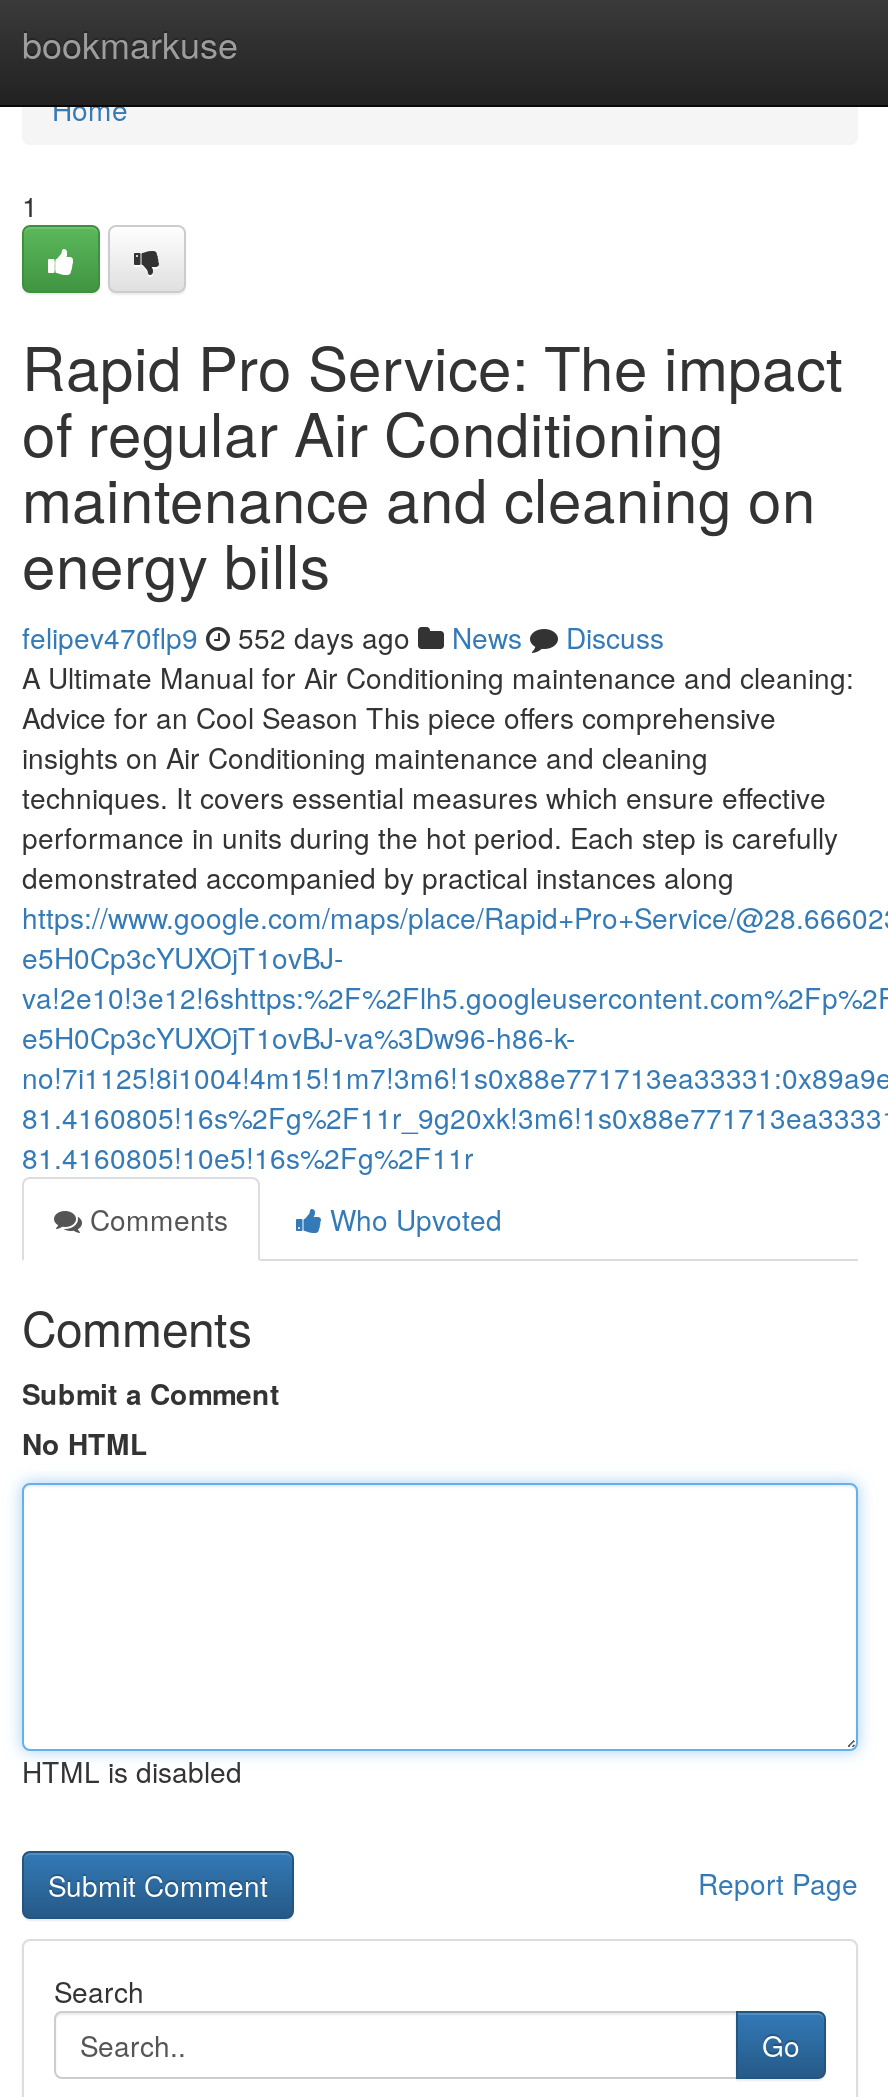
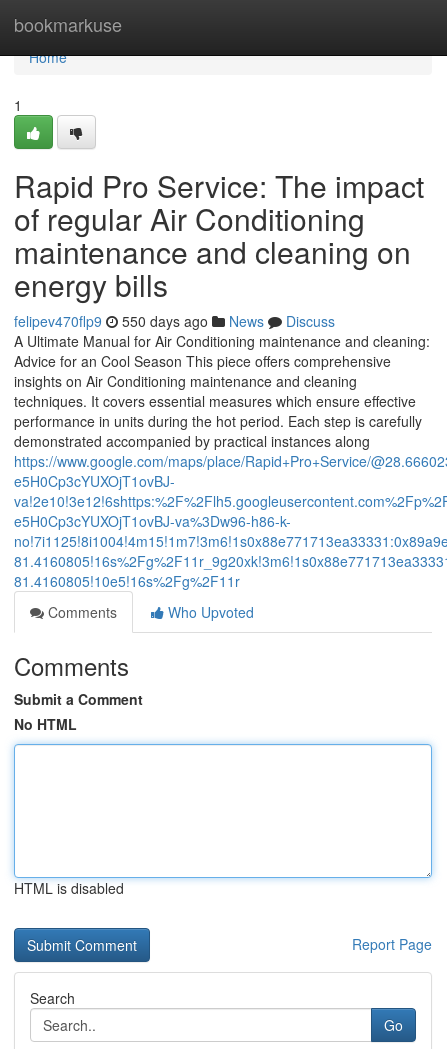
[22,617,664,657] felipev470flp9 552 days ago News Discuss -> [14,311,335,331] felipev470flp9 550 days ago News Discuss

